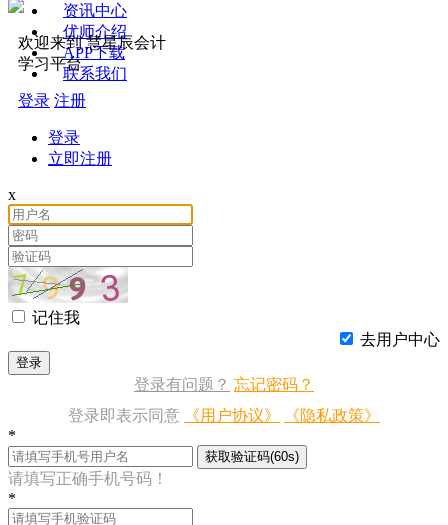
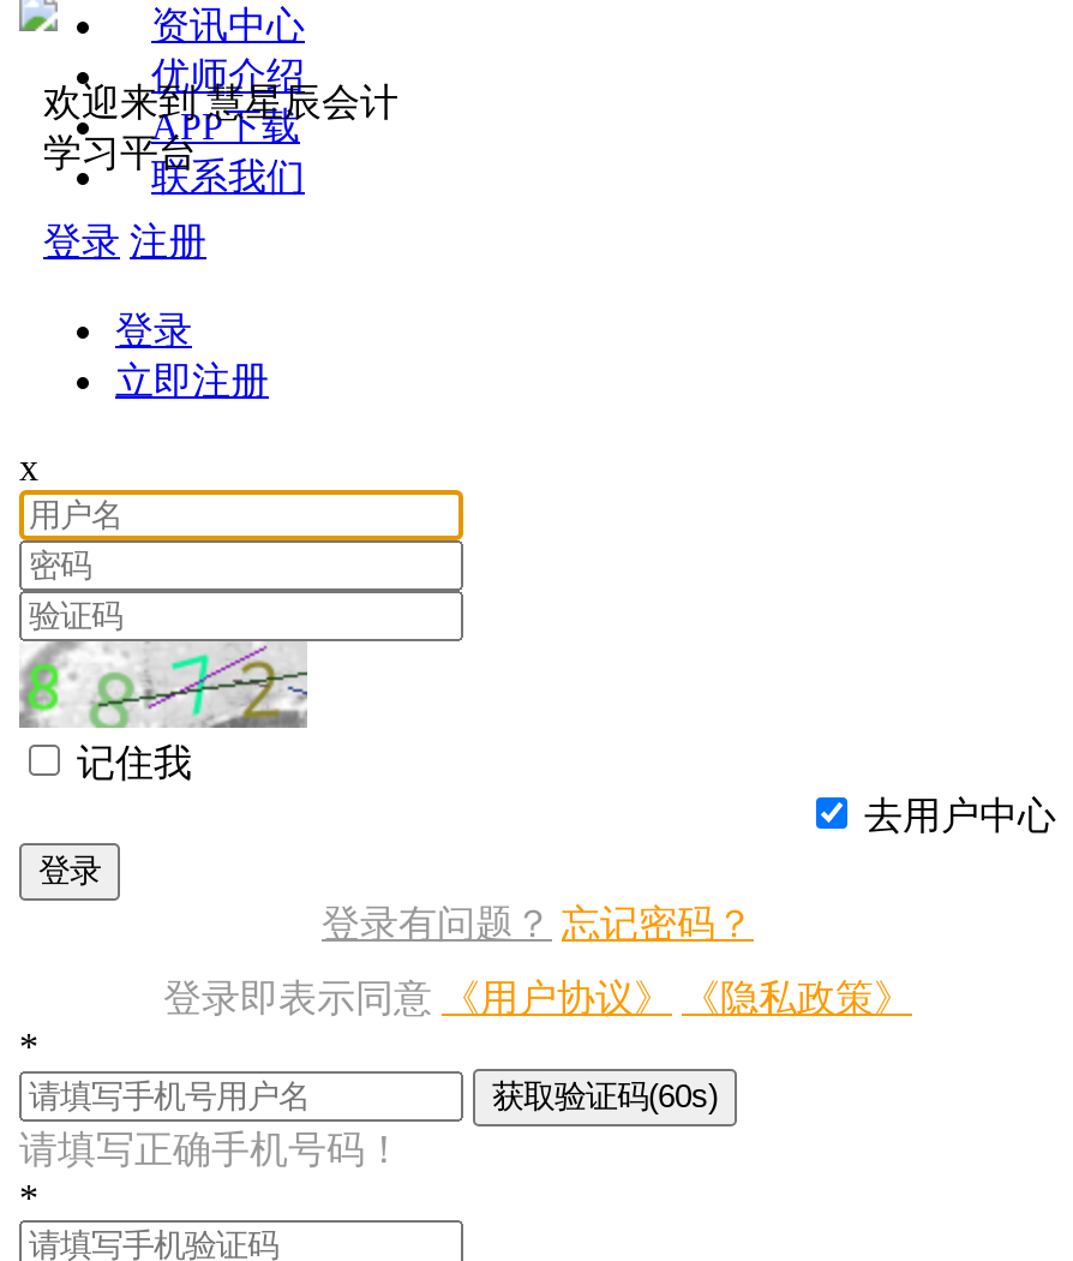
[8,266,127,303] [image] -> [19,639,307,730] [image]

